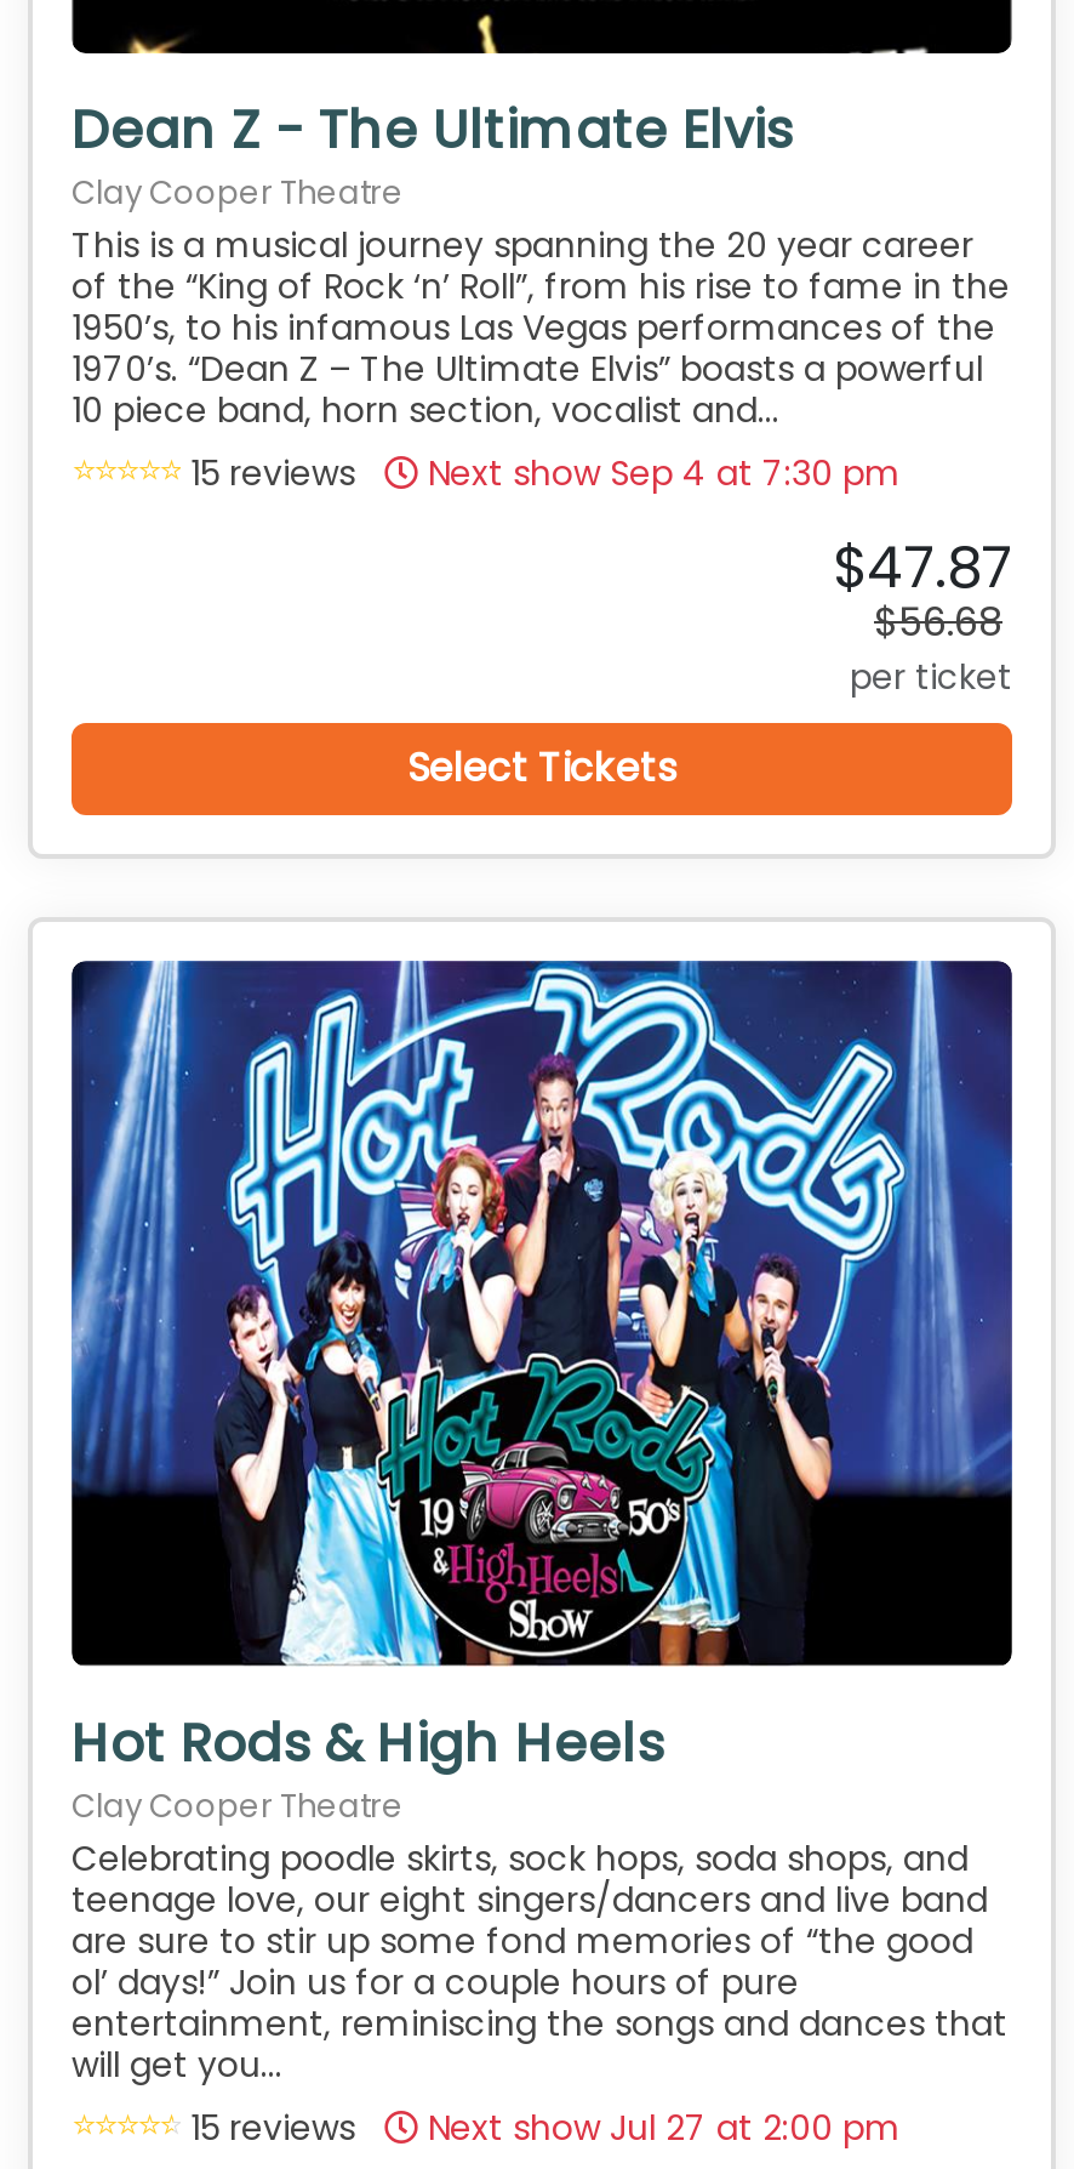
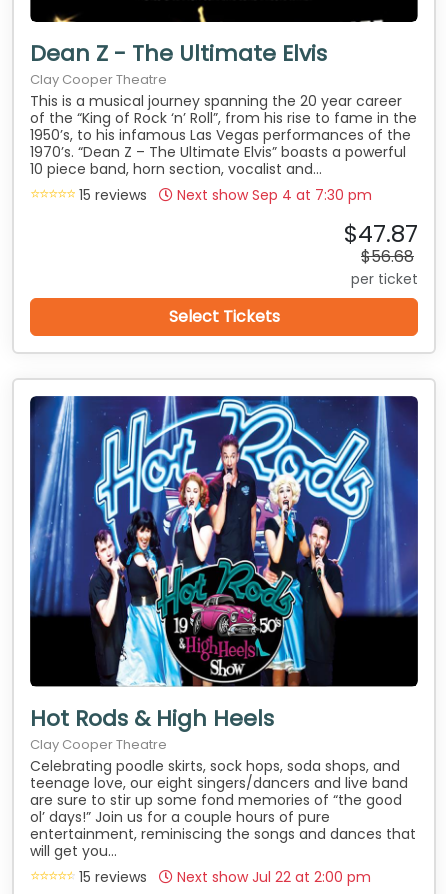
[418,2103,901,2152] Next show Jul 27 at 2:00 pm -> [173,867,371,887] Next show Jul 22 at 2:00 pm

